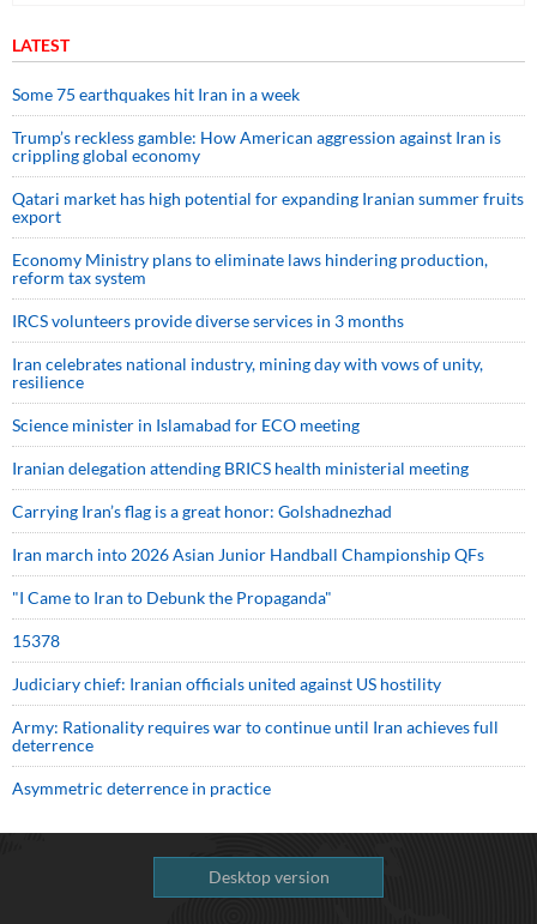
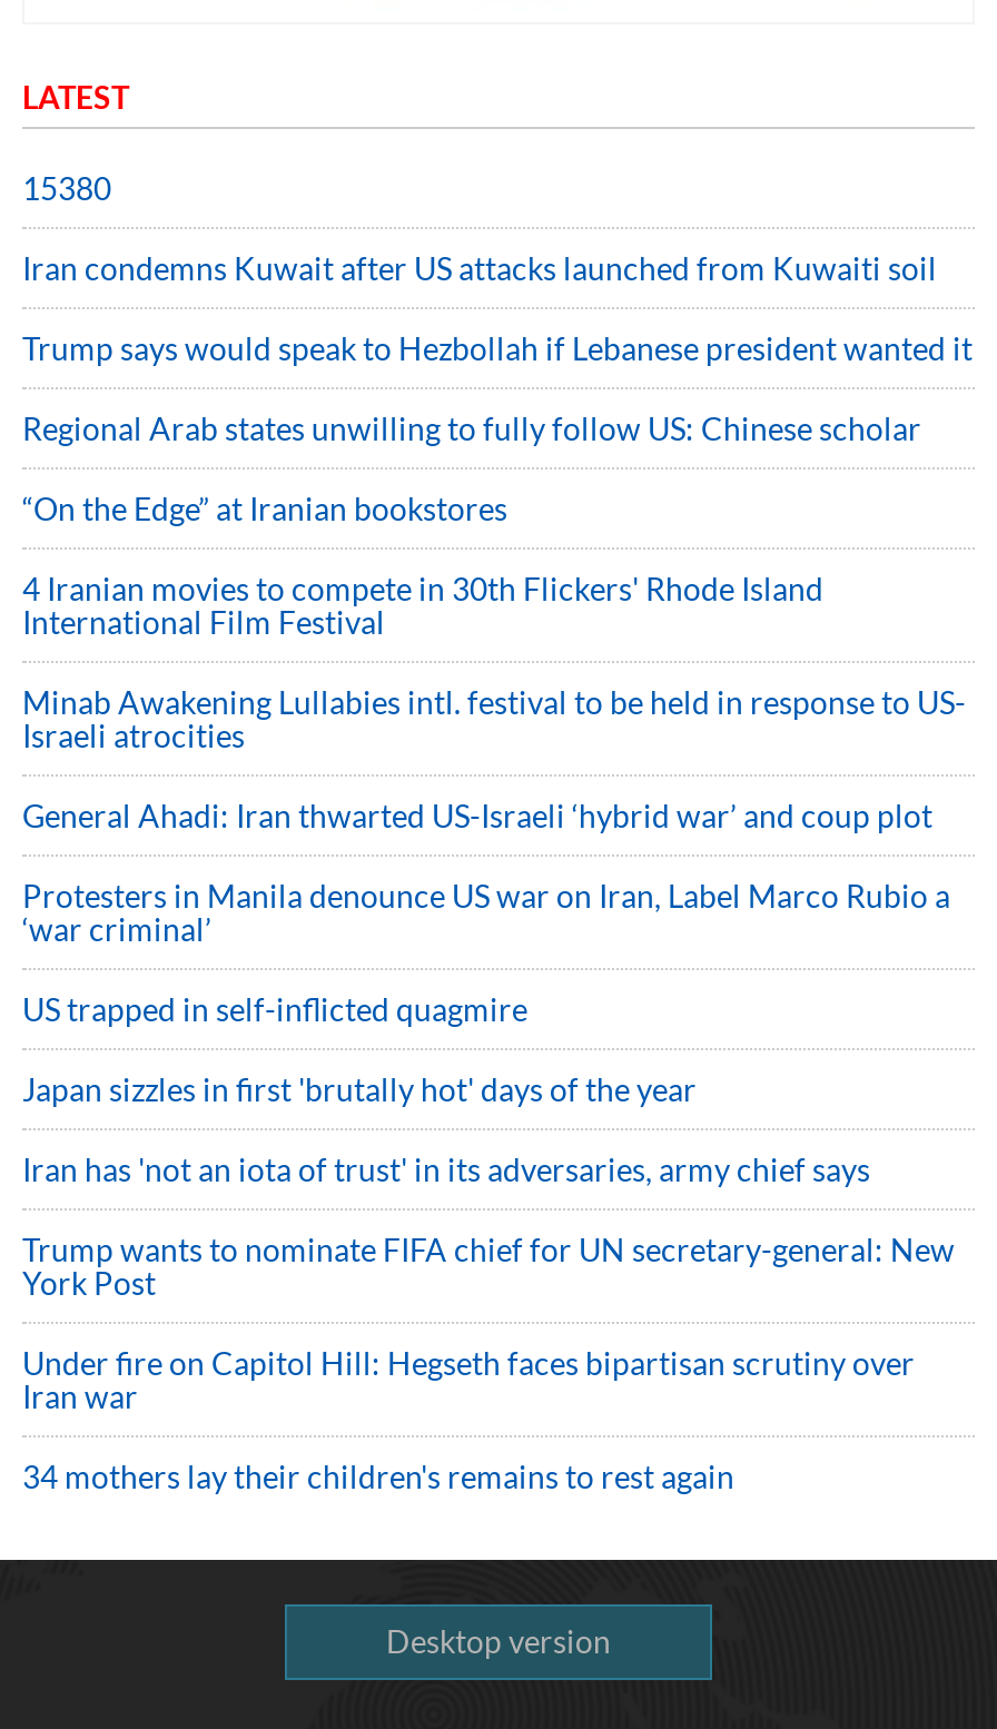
[12,84,300,105] Some 75 earthquakes hit Iran in a week -> [22,170,111,208] 15380
[12,127,501,166] Trump’s reckless gamble: How American aggression against Iran is | crippling global economy -> [22,250,937,288] Iran condemns Kuwait after US attacks launched from Kuwaiti soil
[12,189,524,227] Qatari market has high potential for expanding Iranian summer fruits | export -> [22,330,973,368] Trump says would speak to Hezbollah if Lebanese president wanted it
[12,250,488,288] Economy Ministry plans to eliminate laws hindering production, | reform tax system -> [22,410,921,448] Regional Arab states unwilling to fully follow US: Chinese scholar
[12,311,404,331] IRCS volunteers provide diverse services in 3 months -> [22,490,507,528] “On the Edge” at Iranian bookstores
[12,354,483,392] Iran celebrates national industry, mining day with vows of unity, | resilience -> [22,570,823,642] 4 Iranian movies to compete in 30th Flickers' Rhode Island | International Film Festival
[12,415,360,435] Science minister in Islamabad for ECO meeting -> [22,684,966,755] Minab Awakening Lullabies intl. festival to be held in response to US- | Israeli atrocities
[12,458,469,479] Iranian delegation attending BRICS health ministerial meeting -> [22,797,932,835] General Ahadi: Iran thwarted US-Israeli ‘hybrid war’ and coup plot
[12,501,392,522] Carrying Iran’s flag is a great honor: Golshadnezhad -> [22,877,950,949] Protesters in Manila denounce US war on Iran, Label Marco Rubio a | ‘war criminal’
[12,544,484,565] Iran march into 2026 Asian Junior Handball Championship QFs -> [22,991,534,1029] US trapped in self-inflicted quagmire
[12,588,332,608] "I Came to Iran to Debunk the Propaganda" -> [22,1071,697,1109] Japan sizzles in first 'brutally hot' days of the year
[12,631,60,651] 15378 -> [22,1151,877,1189] Iran has 'not an iota of trust' in its adversaries, army chief says
[12,674,448,694] Judiciary chief: Iranian officials united against US hostility -> [22,1231,955,1302] Trump wants to nominate FIFA chief for UN secretary-general: New | York Post
[12,717,499,755] Army: Rationality requires war to continue until Iran achieves full | deterrence -> [22,1345,915,1416] Under fire on Capitol Hill: Hegseth faces bipartisan scrutiny over | Iran war
[12,778,271,799] Asymmetric deterrence in practice -> [22,1458,734,1496] 34 mothers lay their children's remains to rest again

